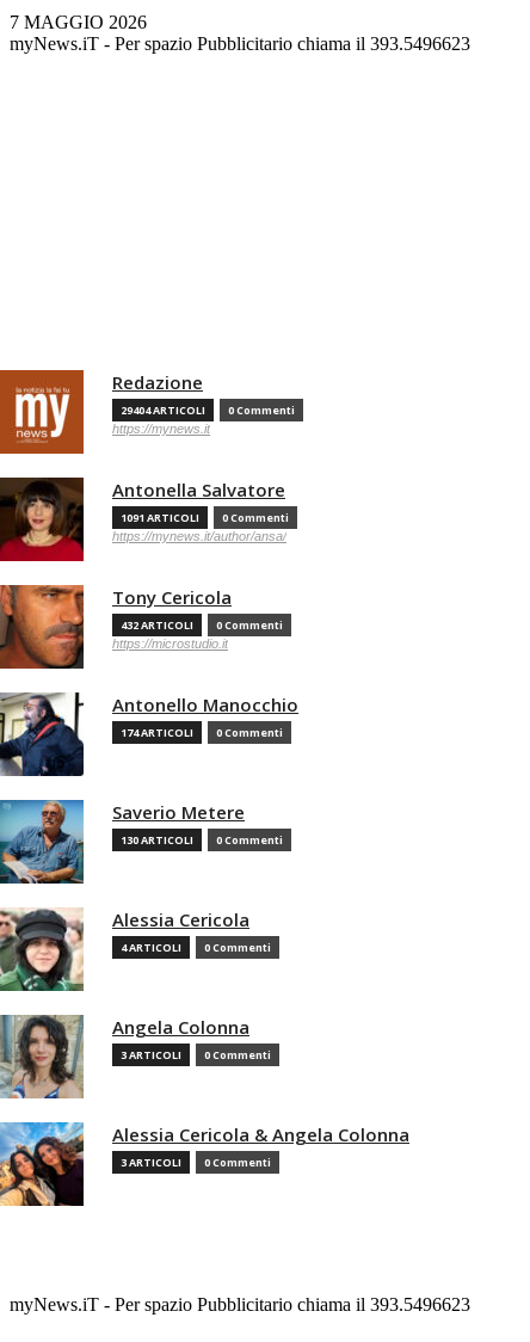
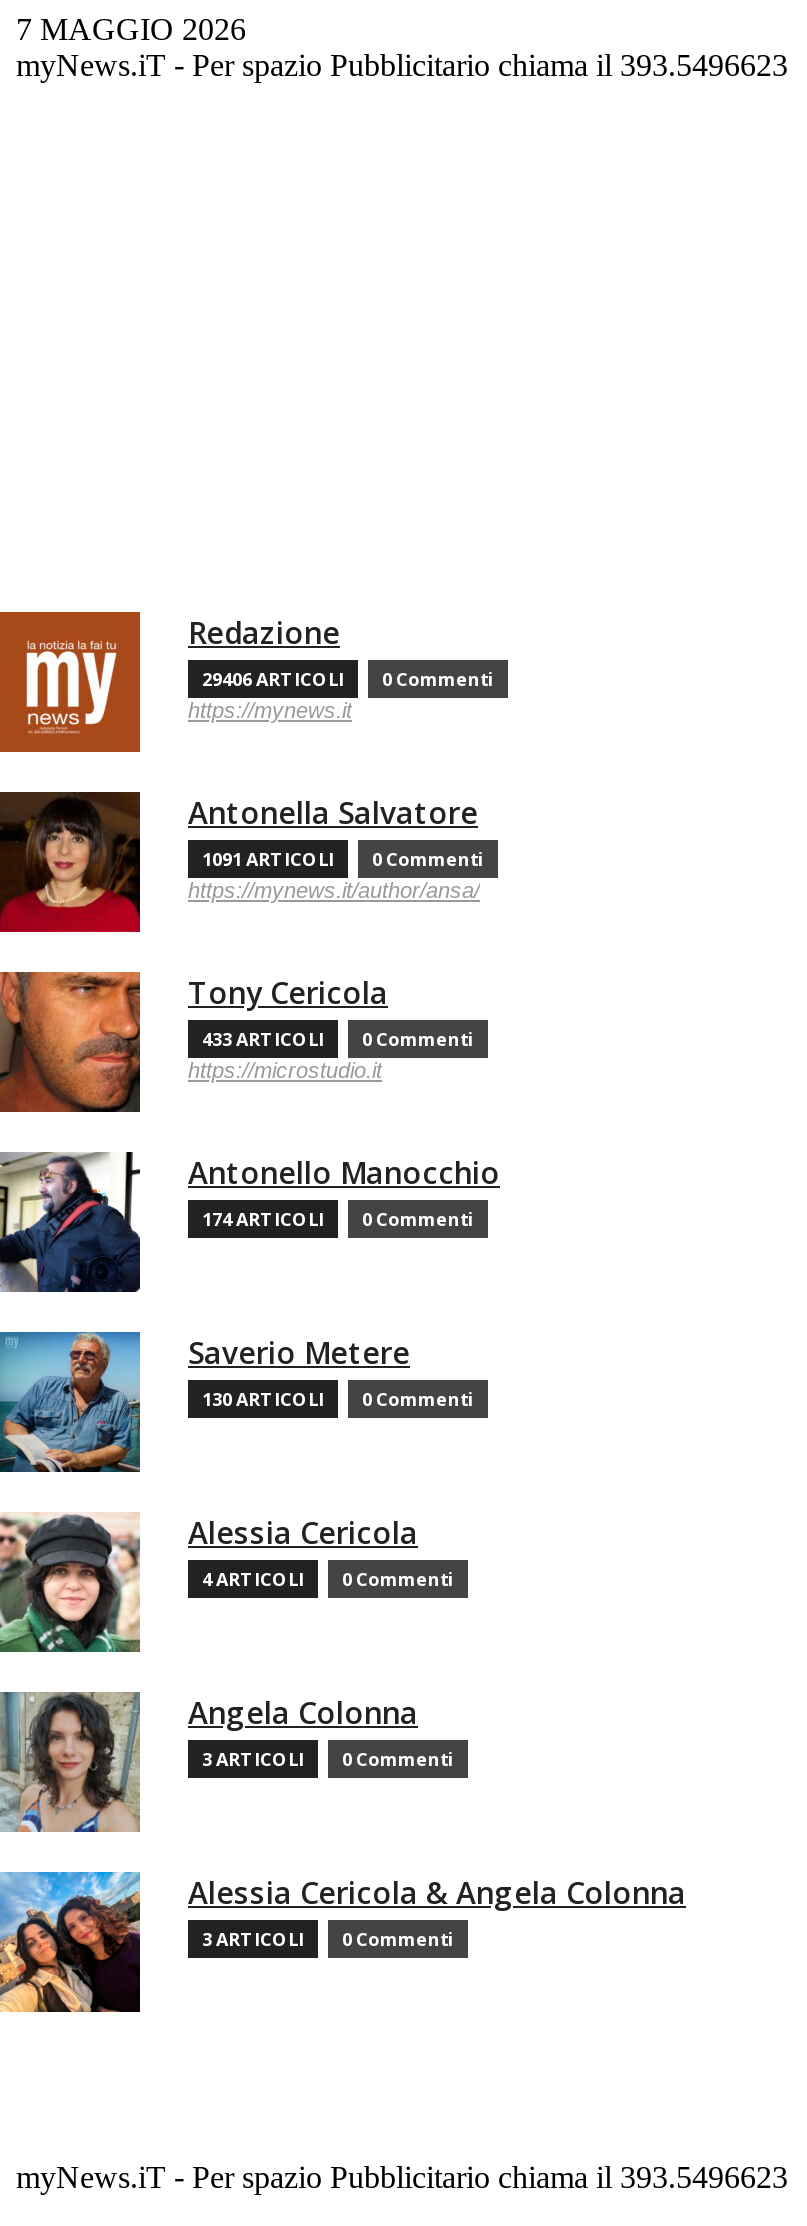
[121,403,295,418] 29404 ARTICOLI 0 Commenti -> [202,667,494,693] 29406 ARTICOLI 0 Commenti
[121,618,283,633] 432 ARTICOLI 0 Commenti -> [202,1027,474,1053] 433 ARTICOLI 0 Commenti

